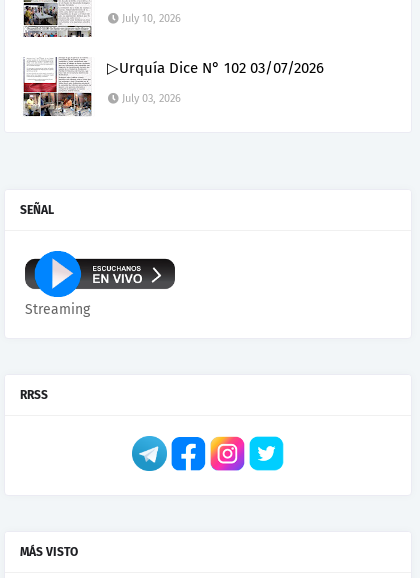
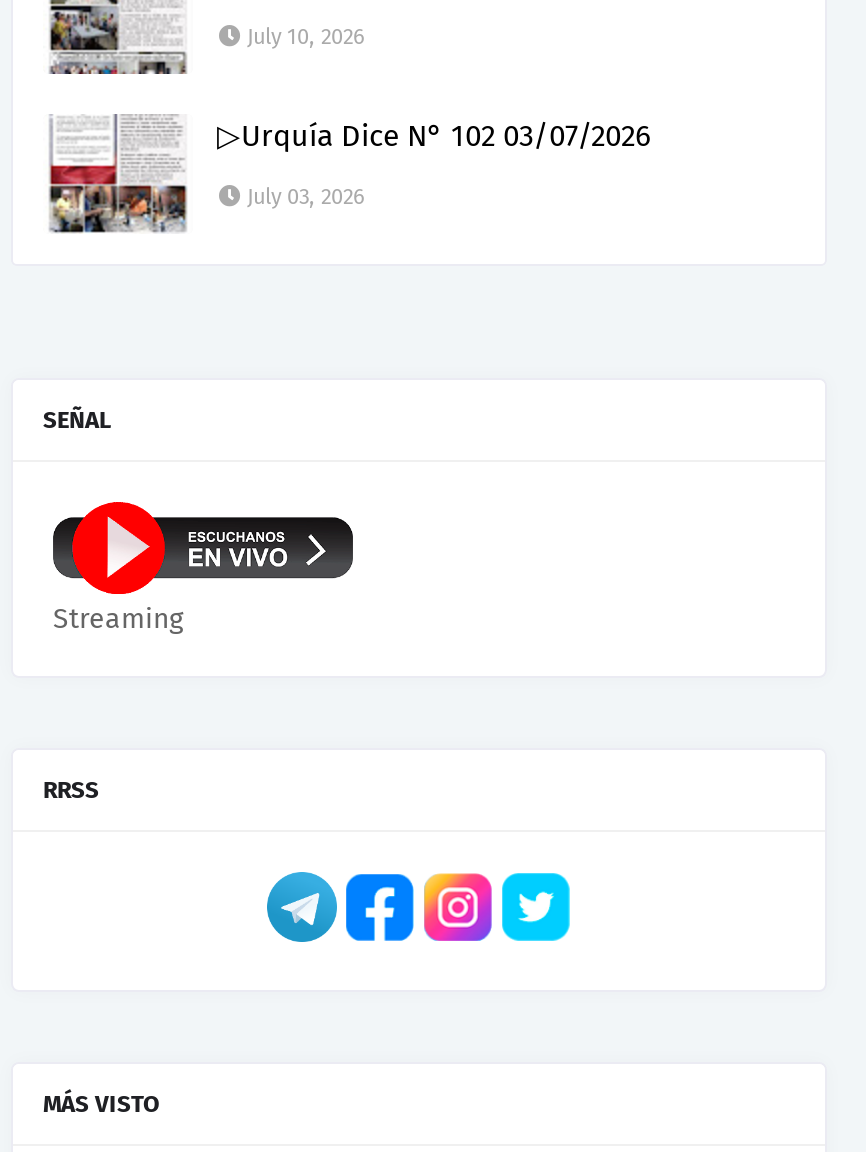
[34,250,82,298] [image] -> [71,500,167,596] [image]

